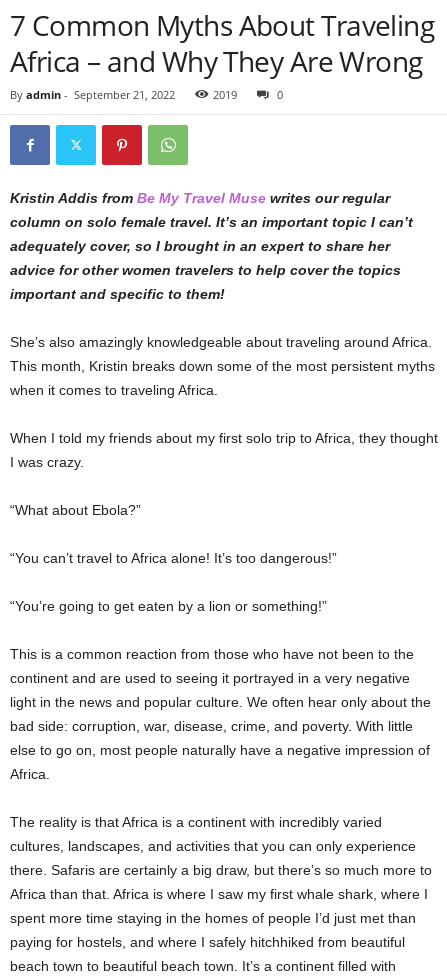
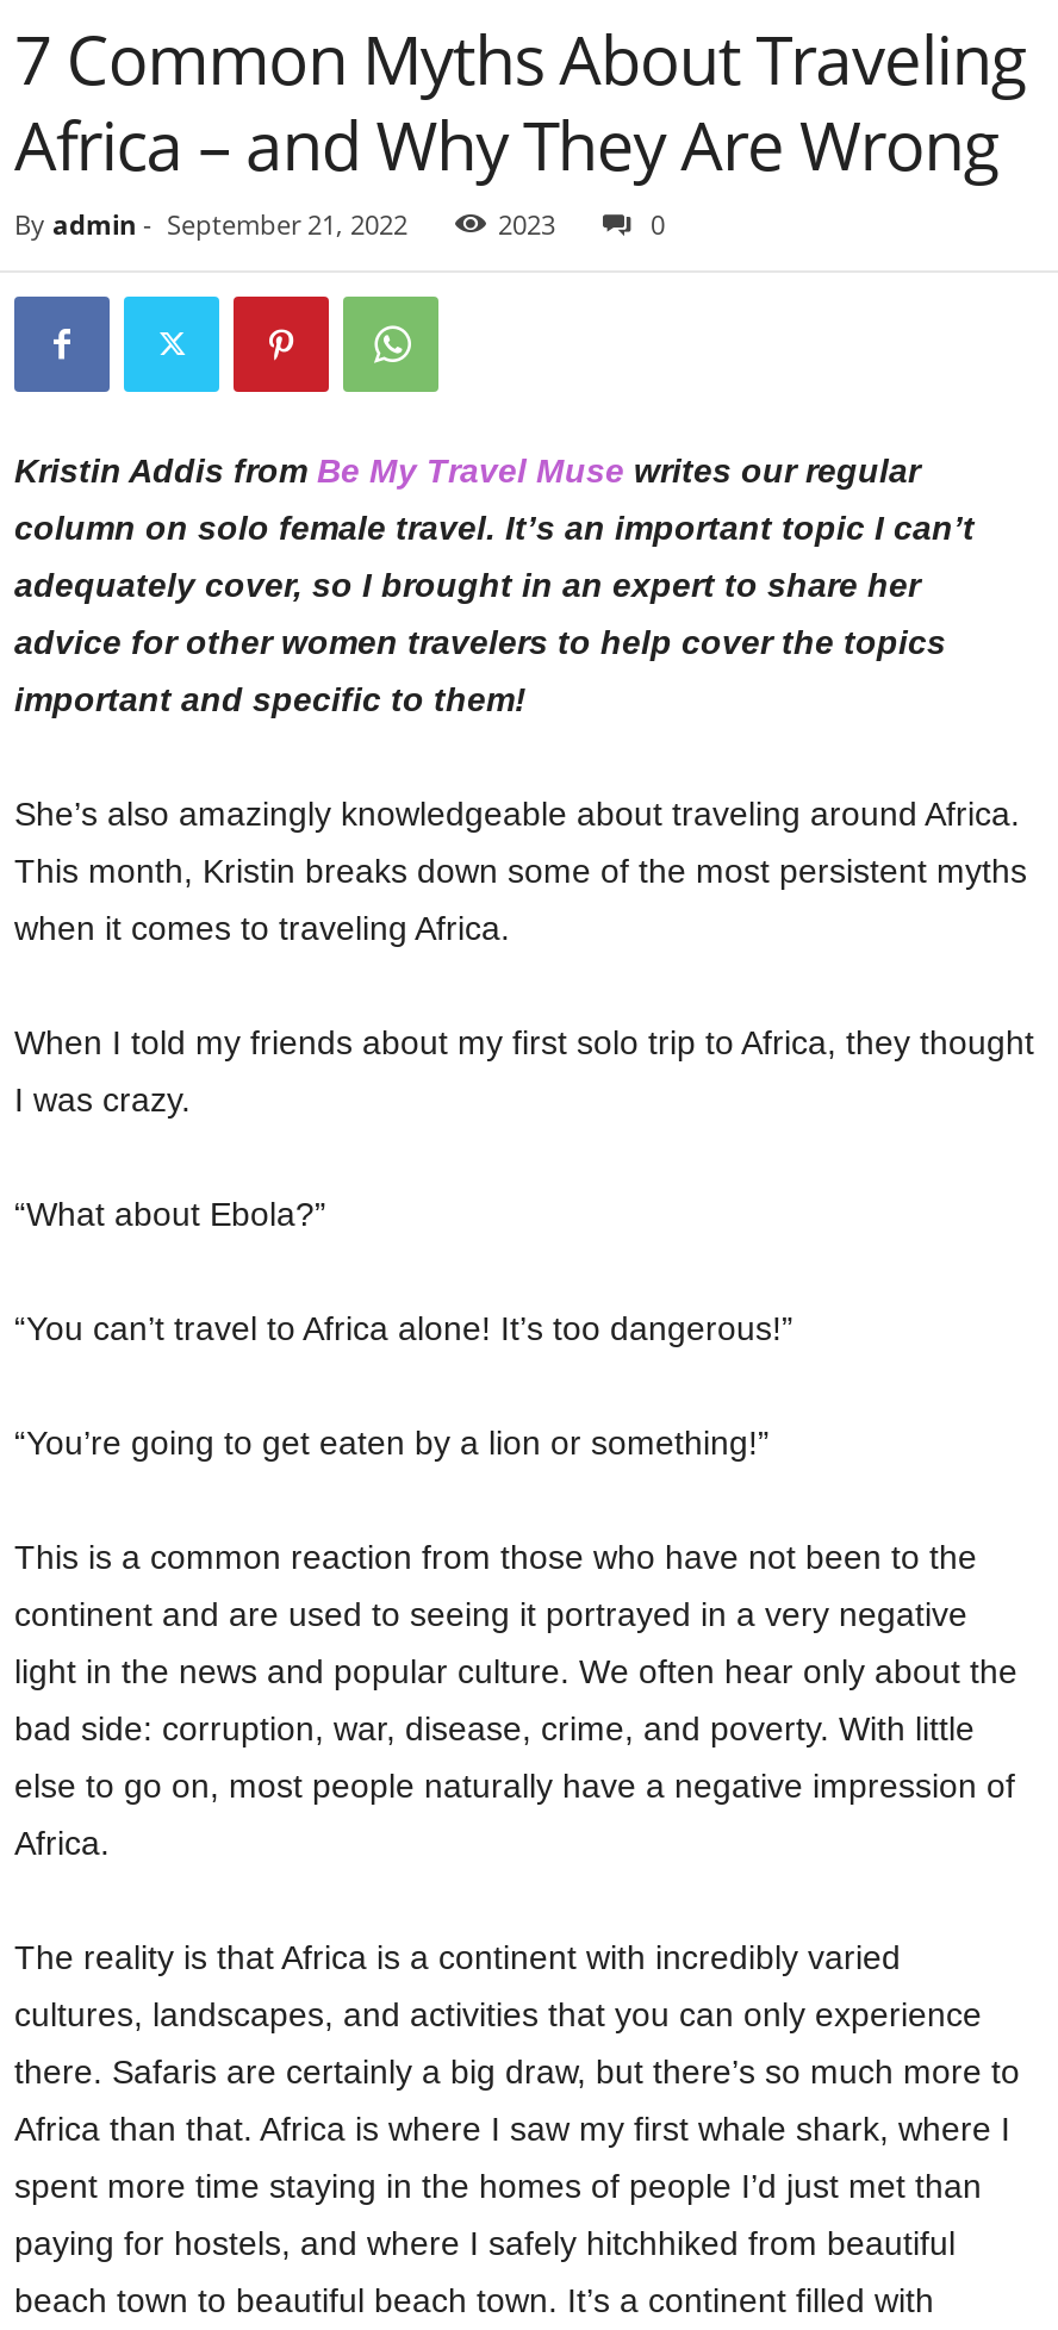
[213,87,237,102] 2019 -> [498,206,555,242] 2023

